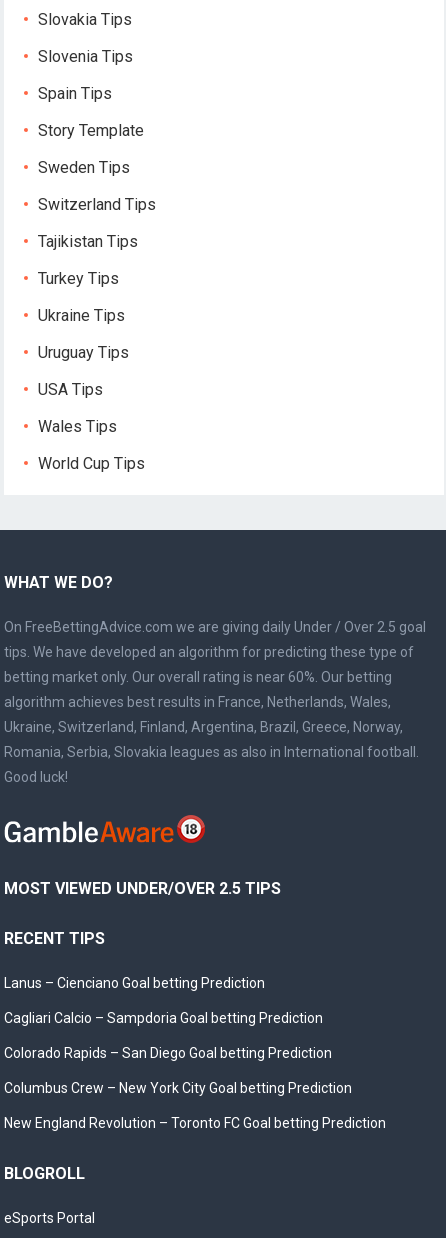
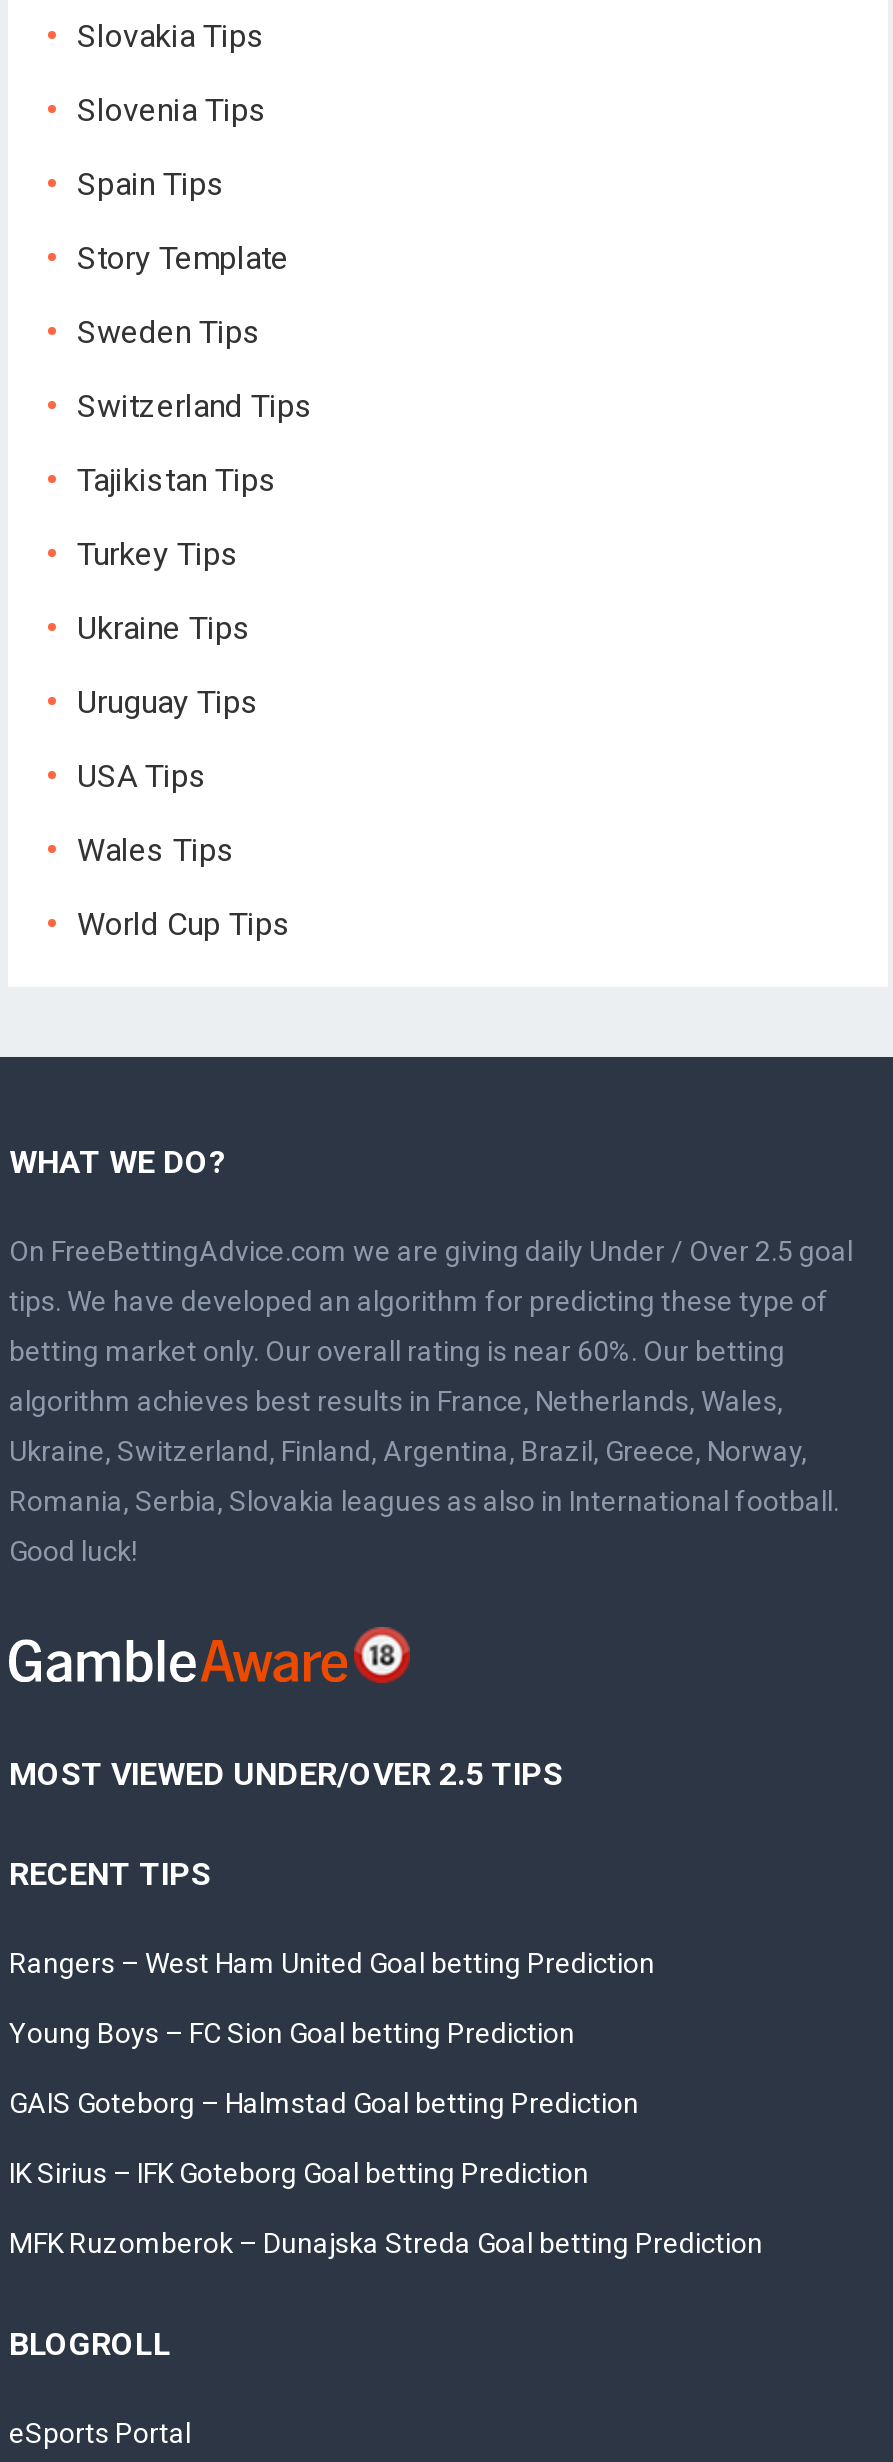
[4,975,265,991] Lanus – Cienciano Goal betting Prediction -> [9,1947,655,1979] Rangers – West Ham United Goal betting Prediction
[4,1010,323,1026] Cagliari Calcio – Sampdoria Goal betting Prediction -> [9,2017,575,2049] Young Boys – FC Sion Goal betting Prediction
[4,1045,332,1061] Colorado Rapids – San Diego Goal betting Prediction -> [9,2087,639,2119] GAIS Goteborg – Halmstad Goal betting Prediction
[4,1080,352,1096] Columbus Crew – New York City Goal betting Prediction -> [9,2157,589,2189] IK Sirius – IFK Goteborg Goal betting Prediction
[4,1115,386,1131] New England Revolution – Toronto FC Goal betting Prediction -> [9,2227,763,2259] MFK Ruzomberok – Dunajska Streda Goal betting Prediction

